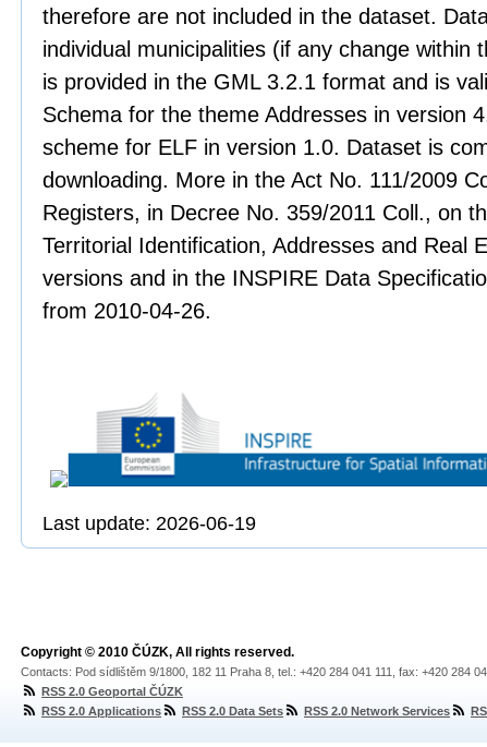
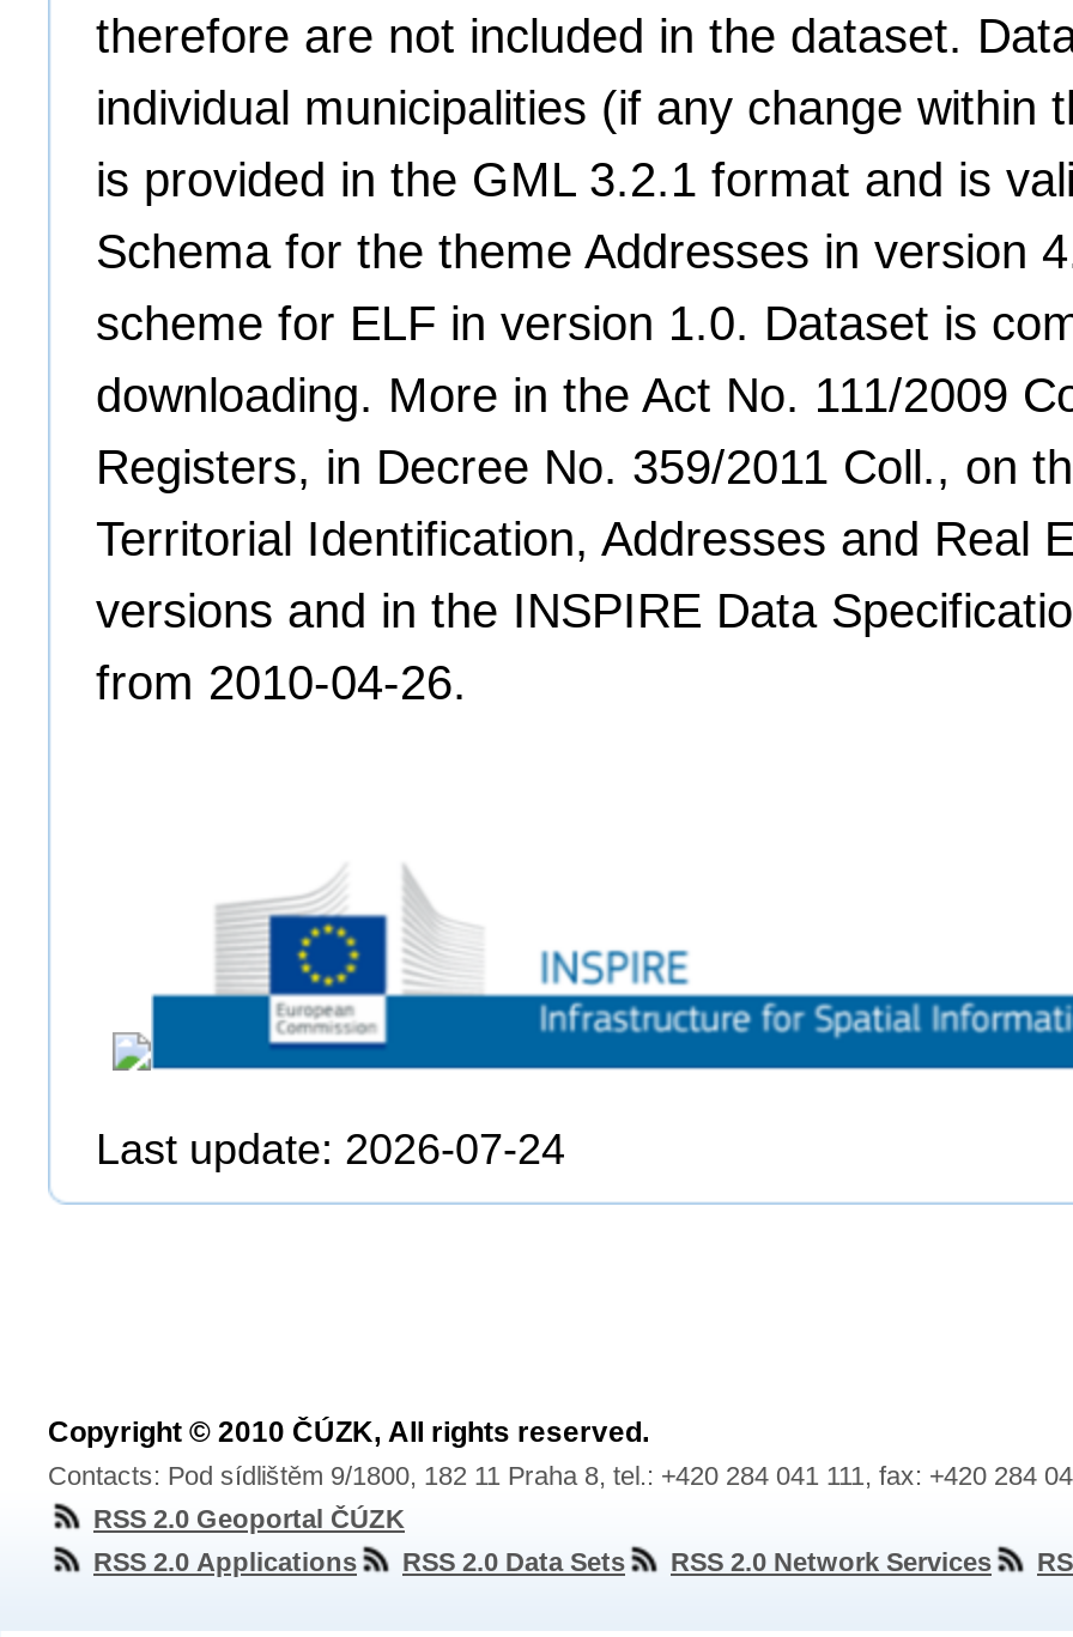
[42,513,256,534] Last update: 2026-06-19 -> [96,1126,565,1174] Last update: 2026-07-24

